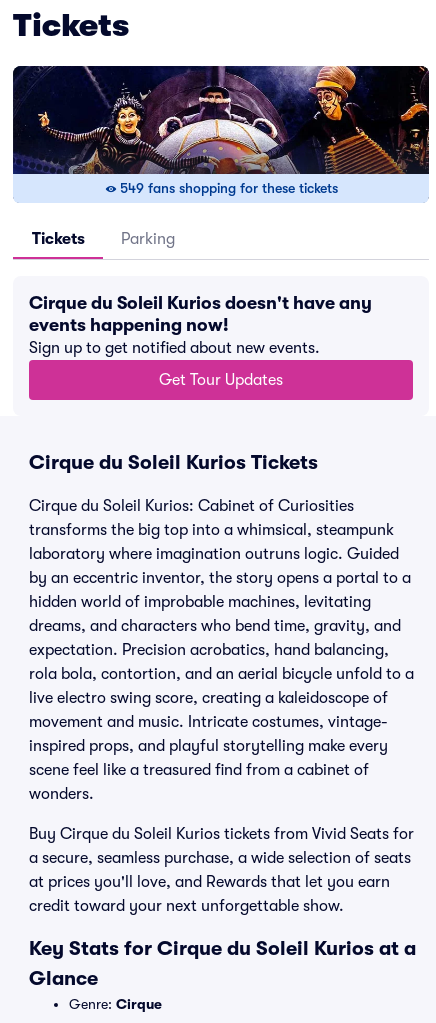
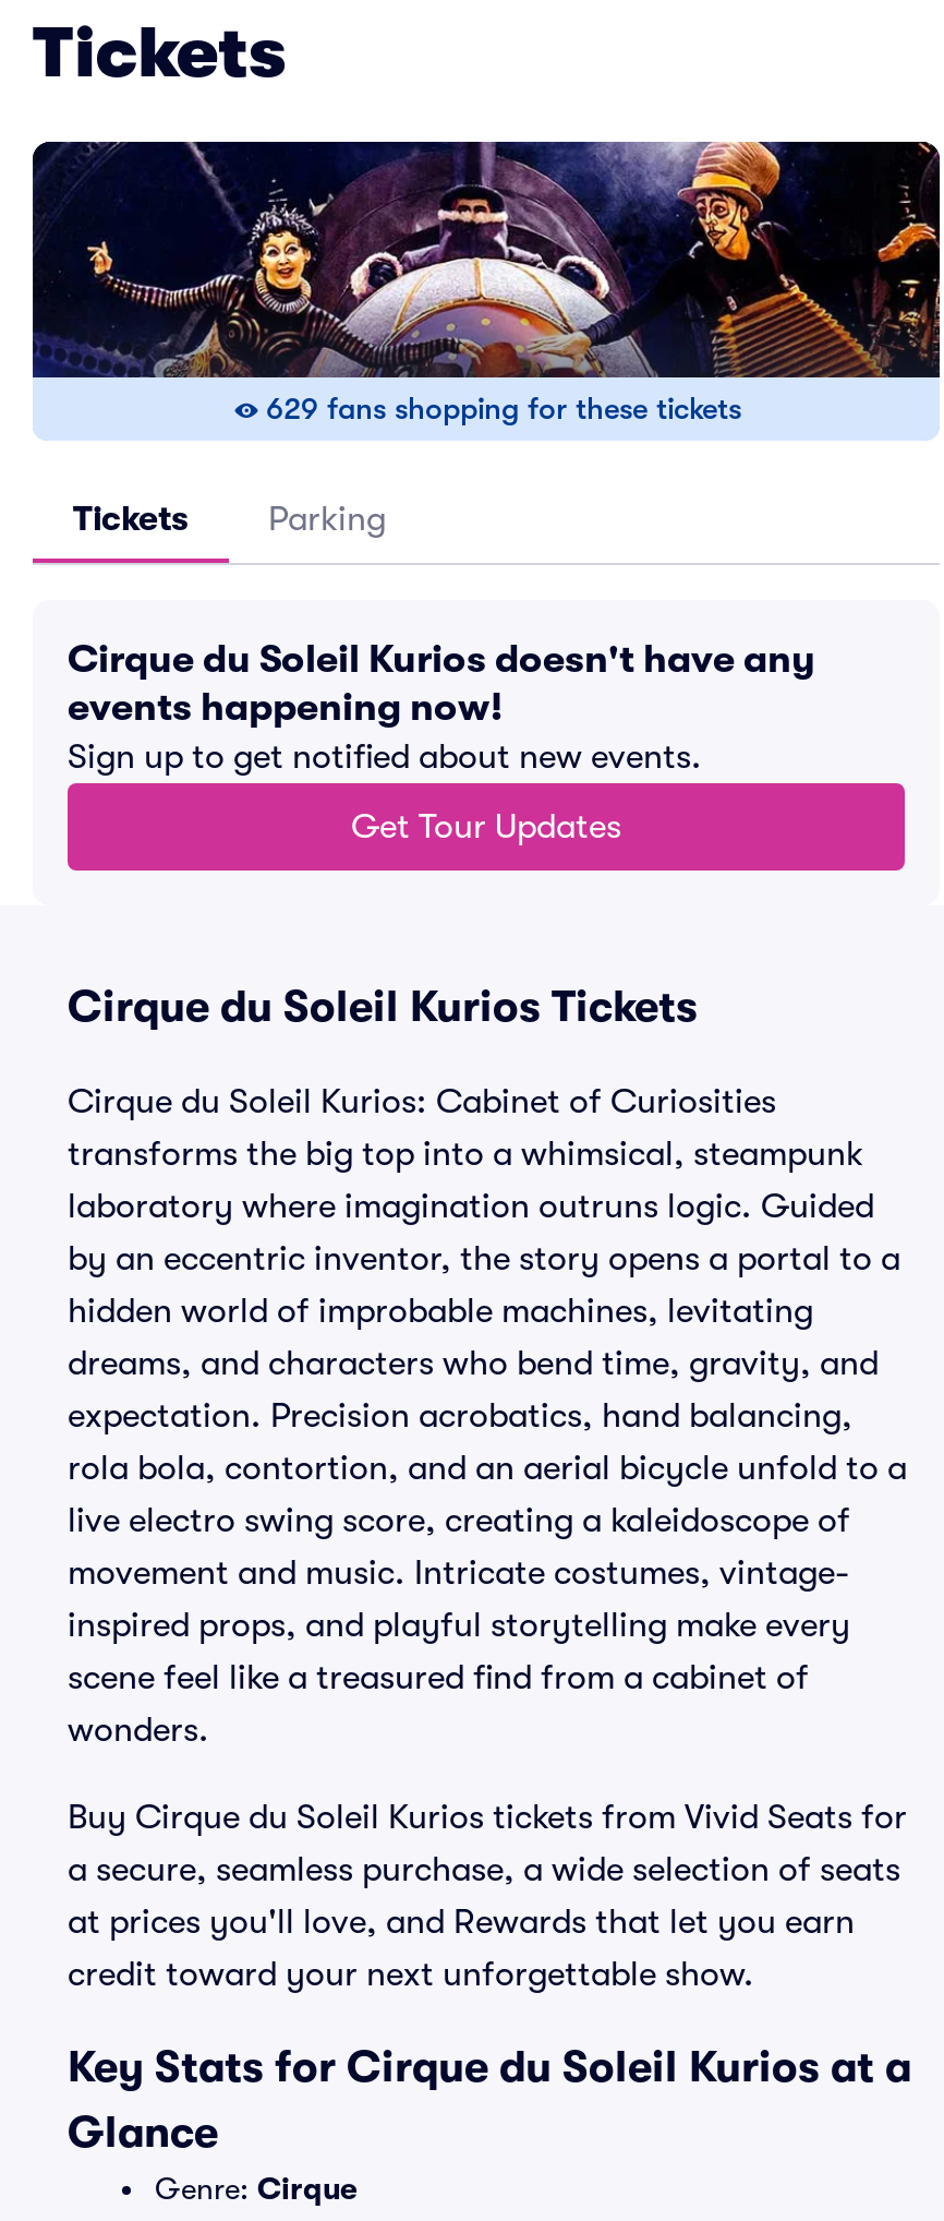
[120,180,338,196] 549 fans shopping for these tickets -> [266,391,741,425] 629 fans shopping for these tickets

